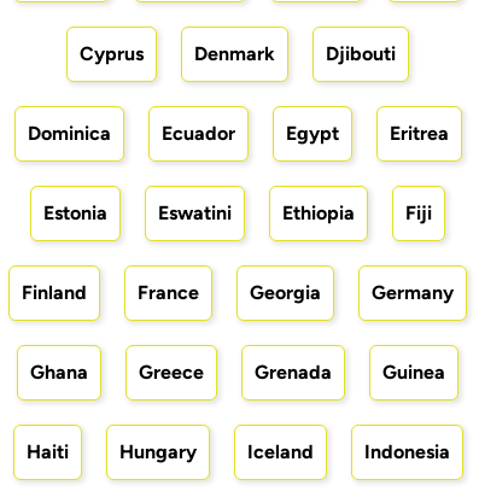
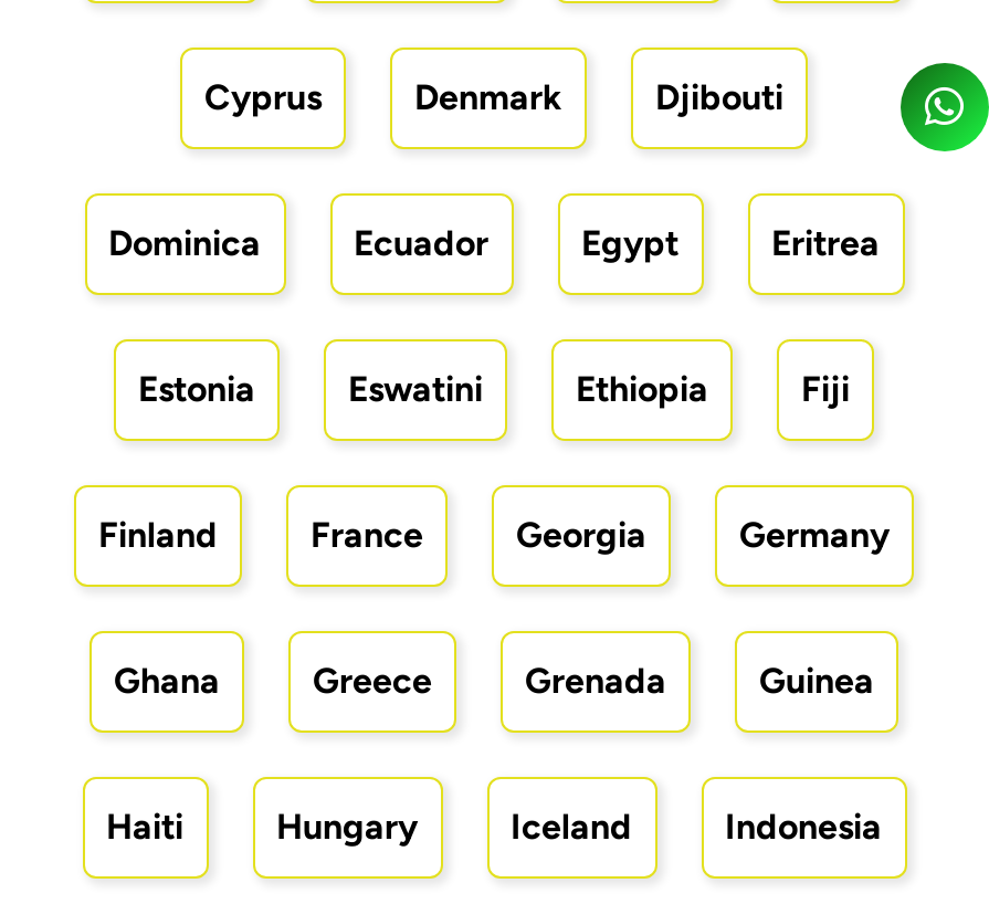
none -> [898,60,982,155] [image]

